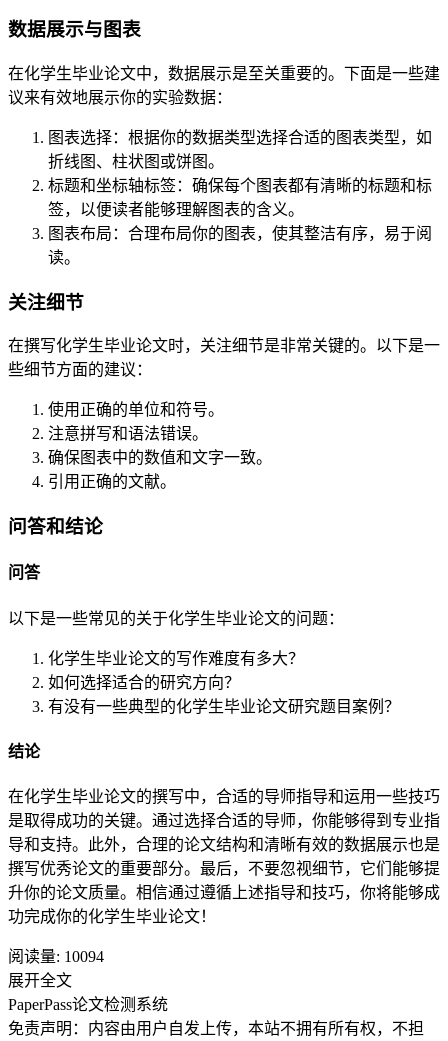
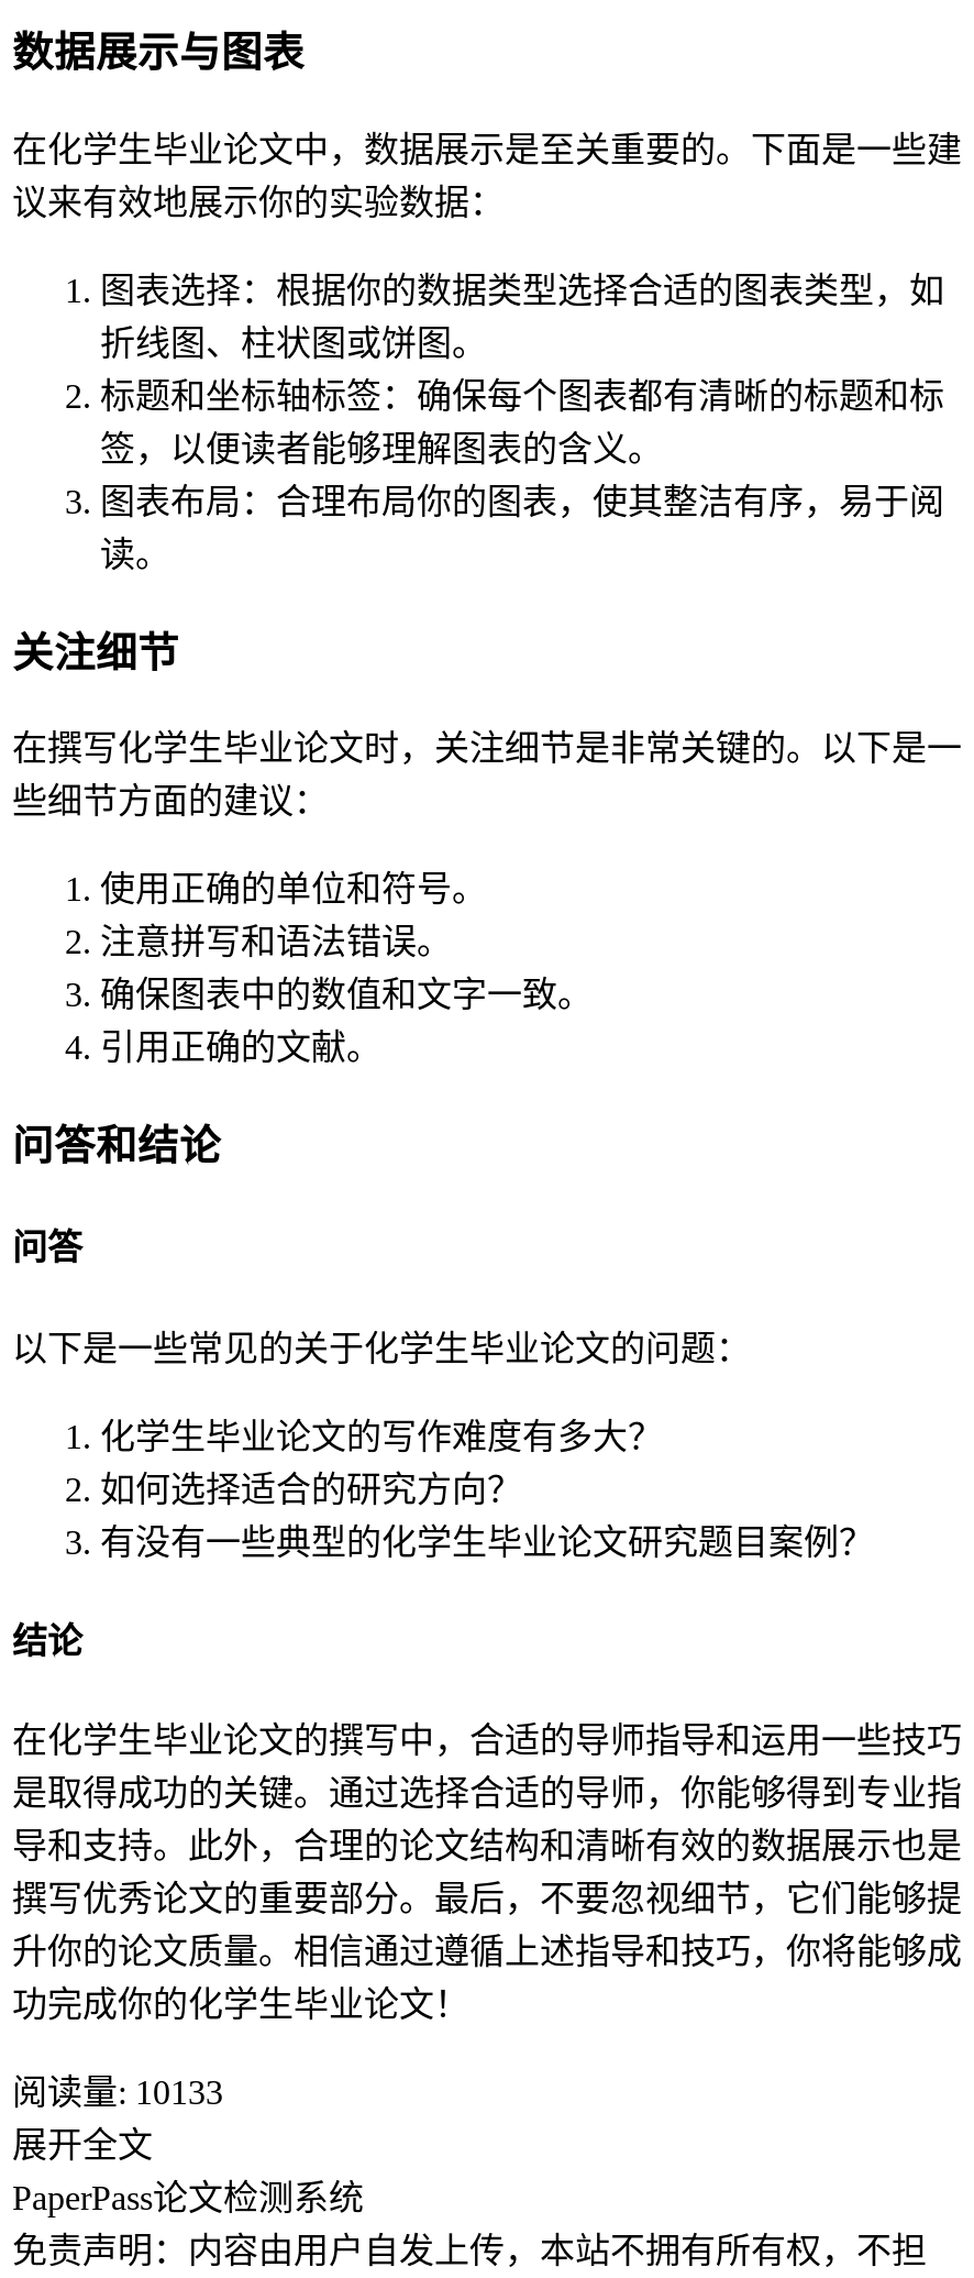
[8,948,104,965] 阅读量: 10094 -> [12,2073,223,2111] 阅读量: 10133

